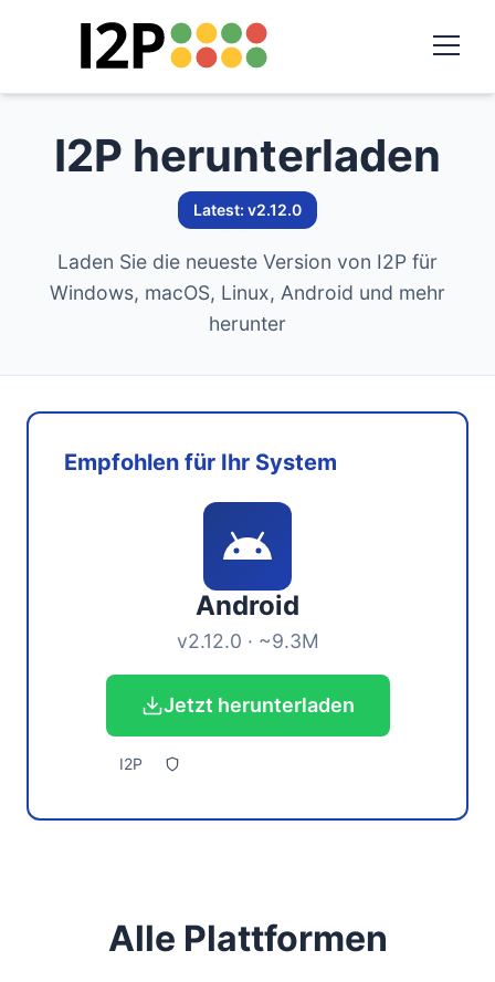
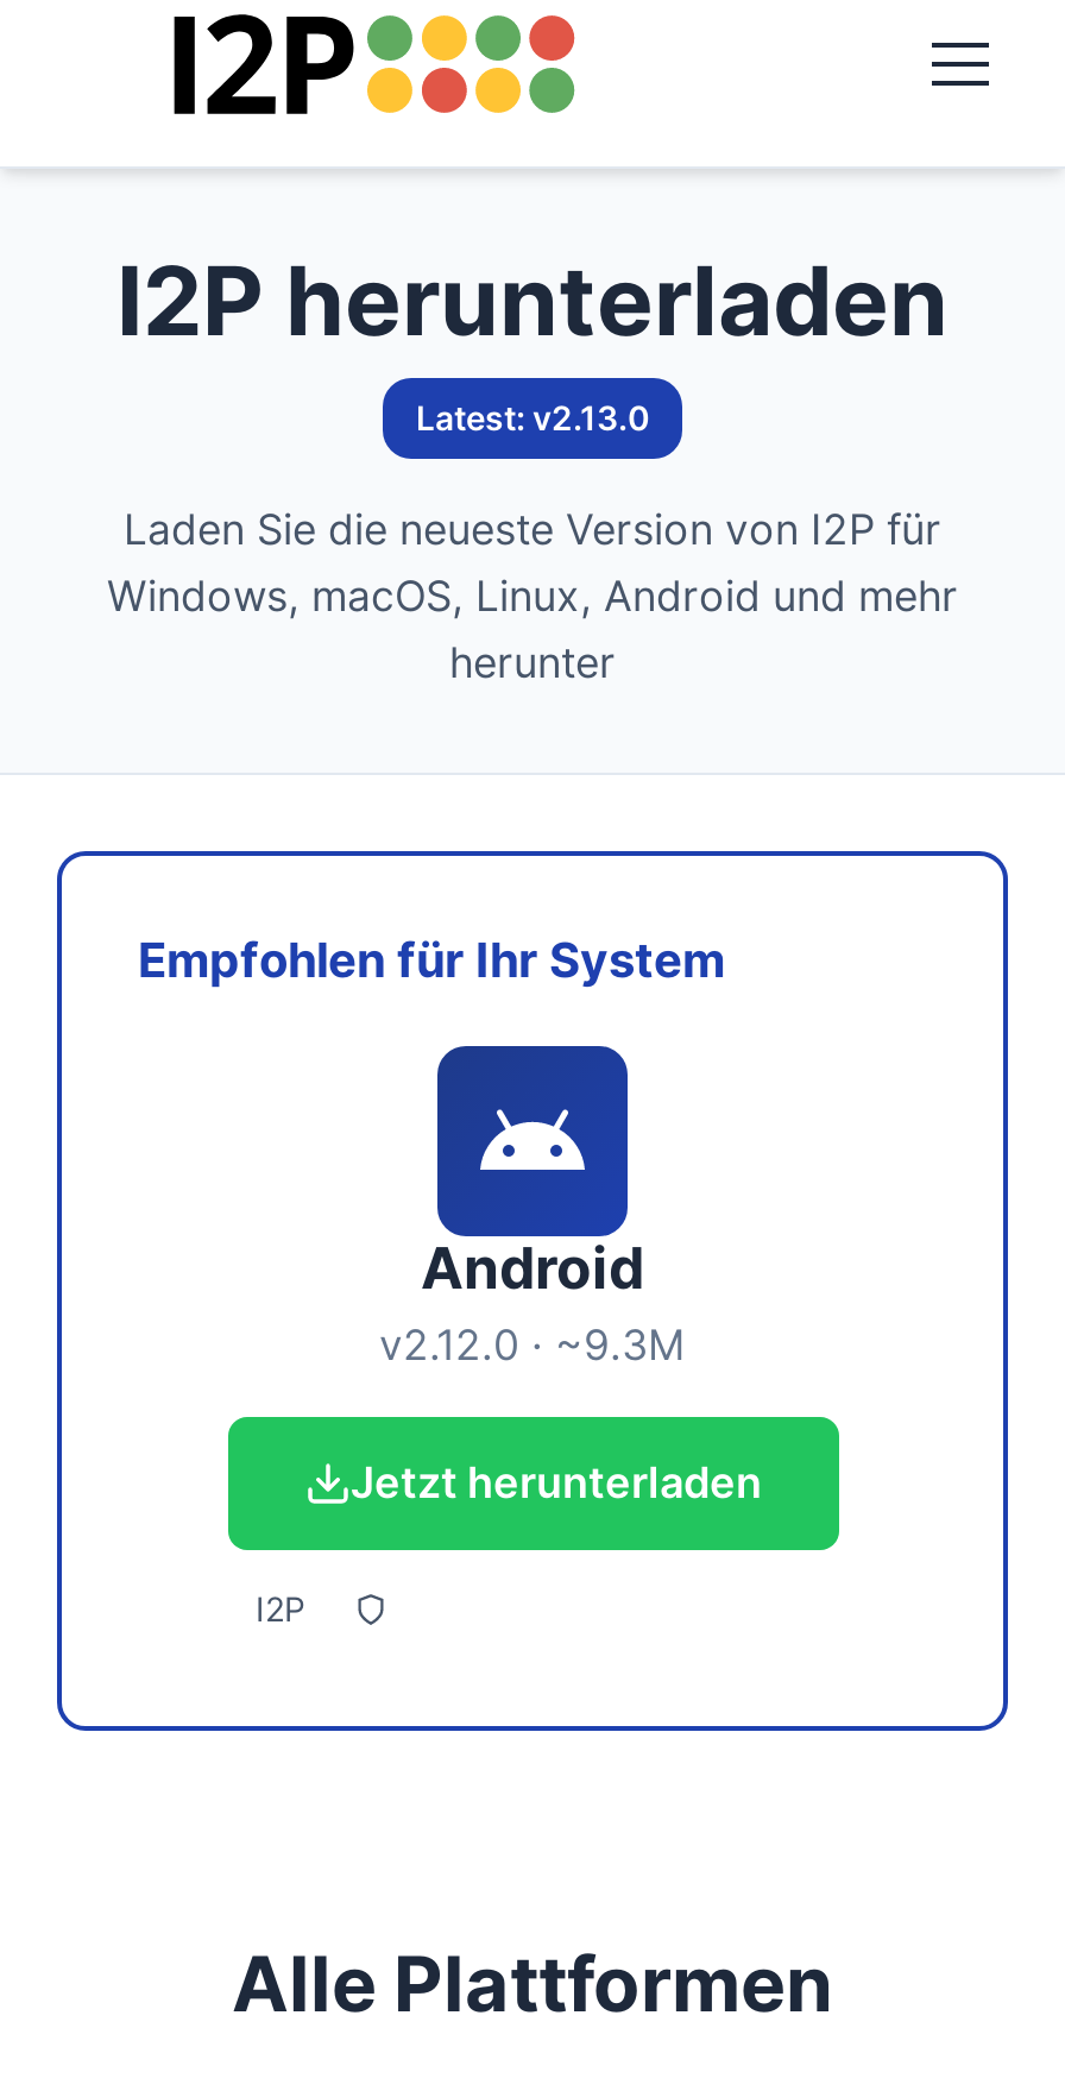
[193,200,302,219] Latest: v2.12.0 -> [416,397,649,437] Latest: v2.13.0

